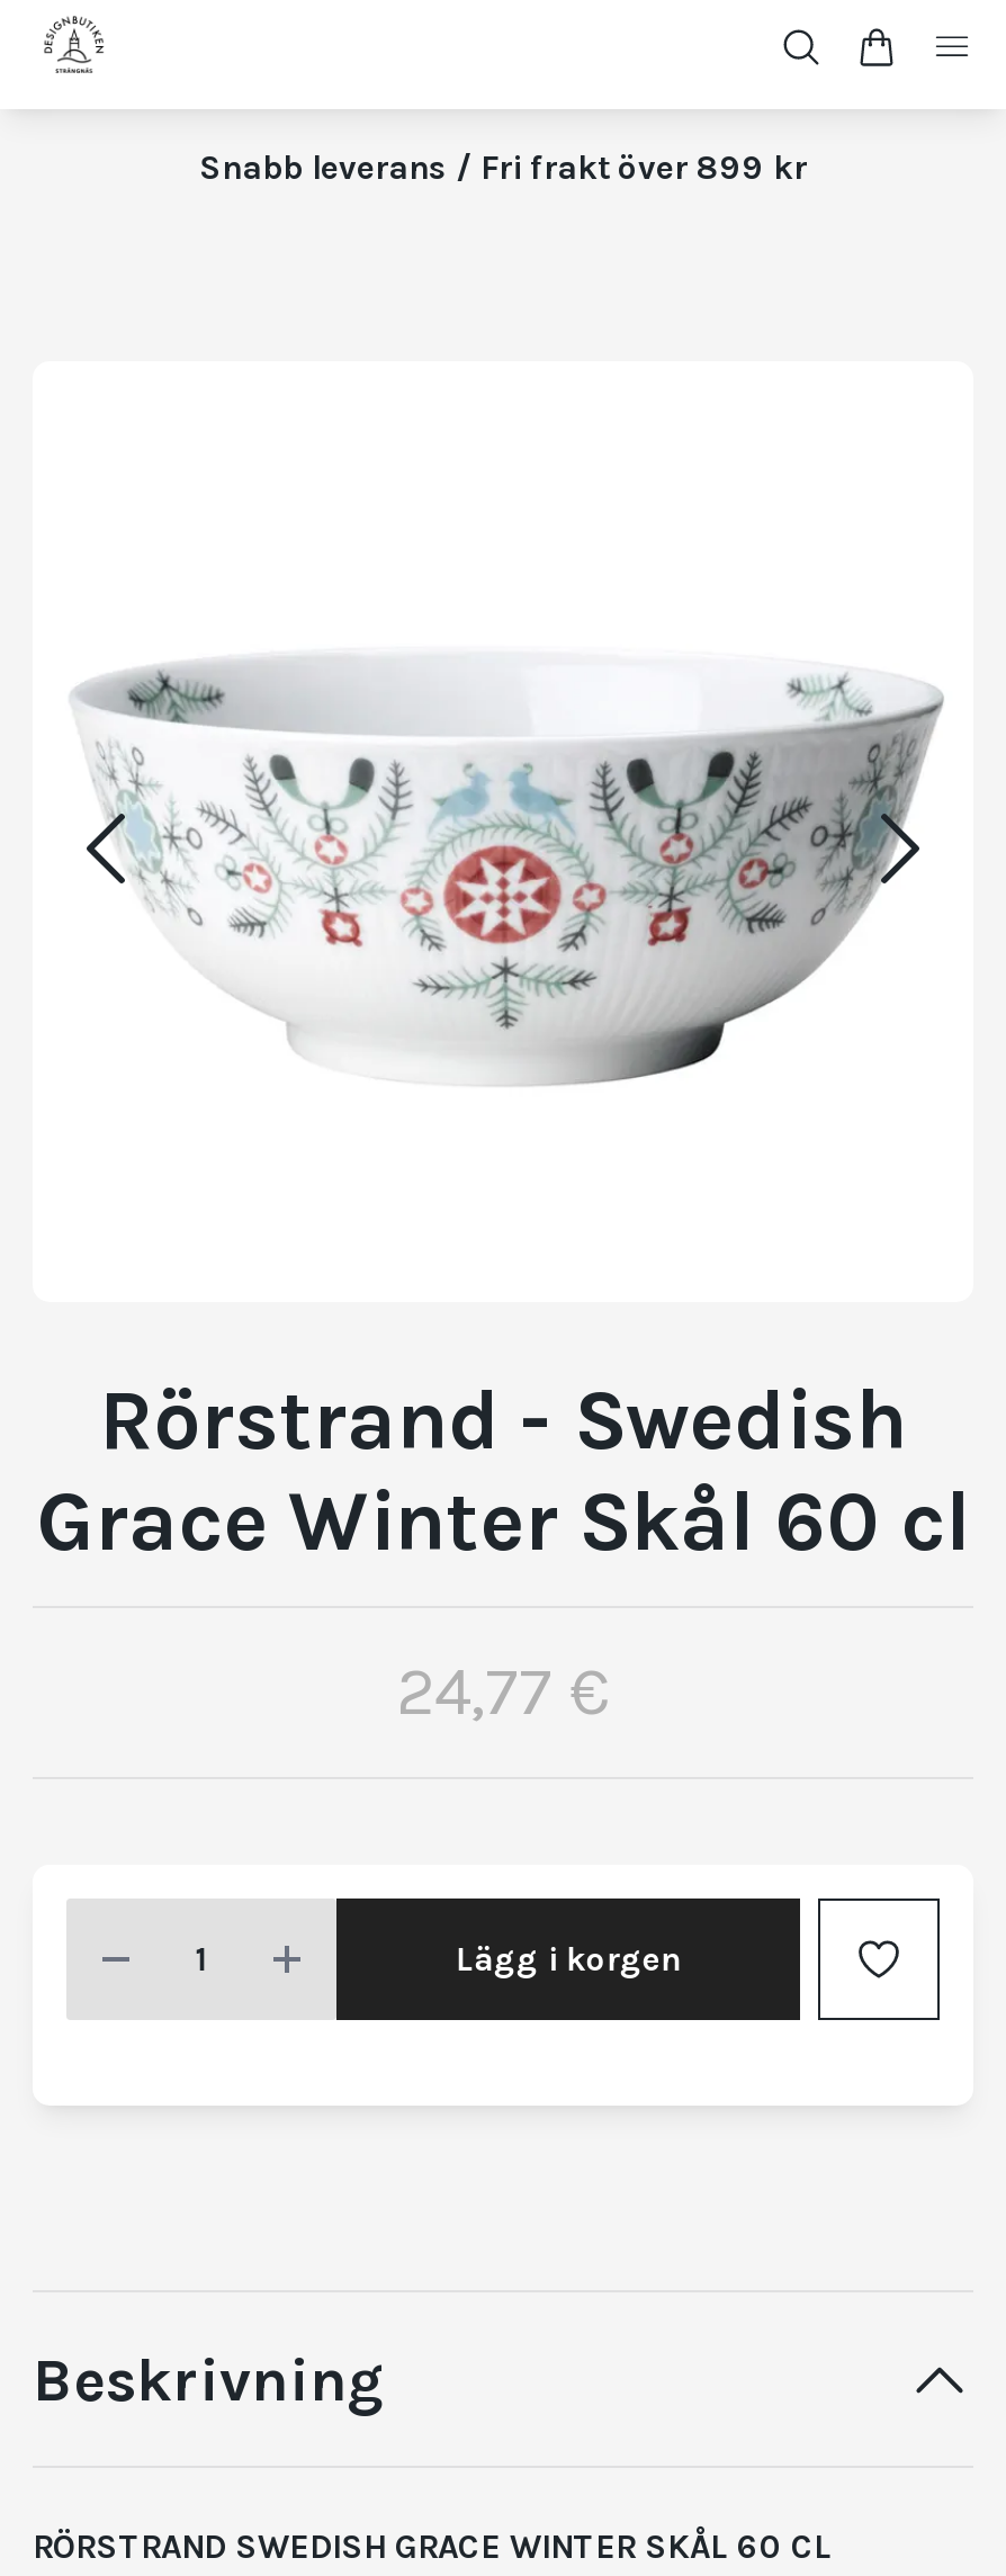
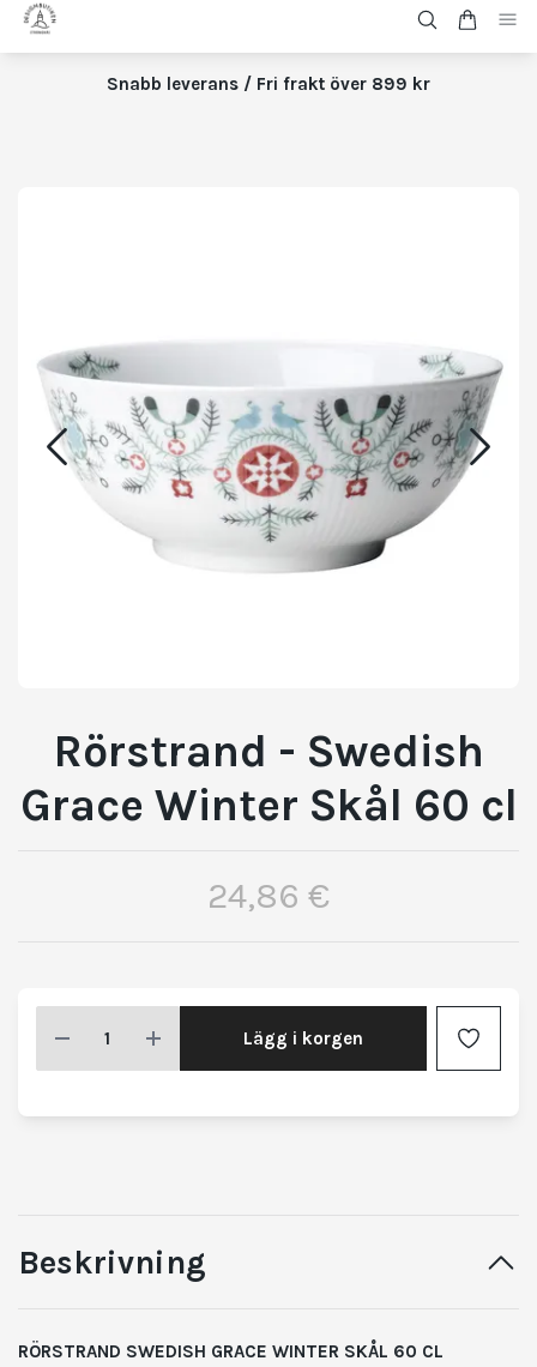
[396,1651,610,1732] 24,77 € -> [207,874,330,918] 24,86 €

